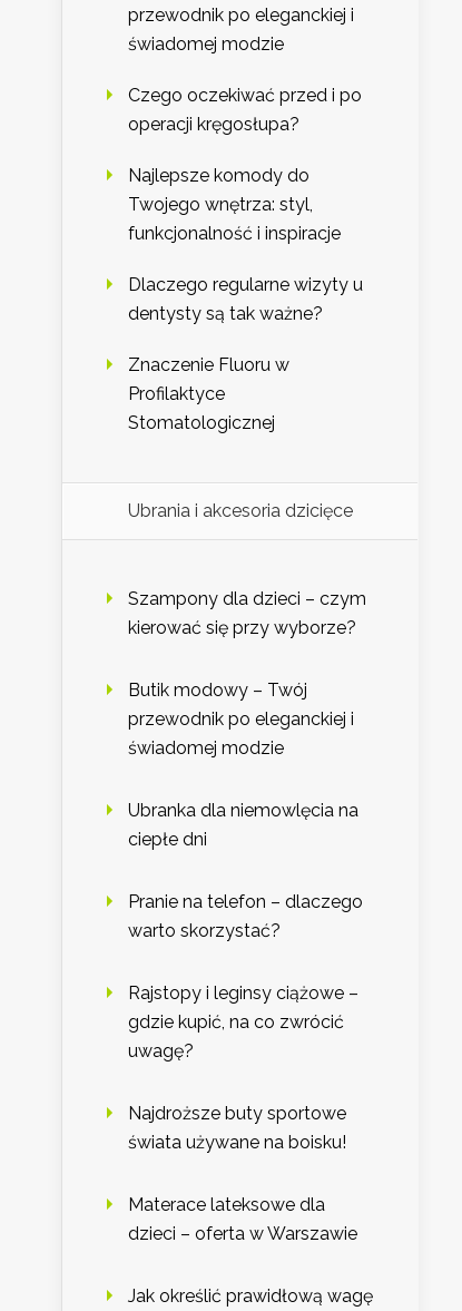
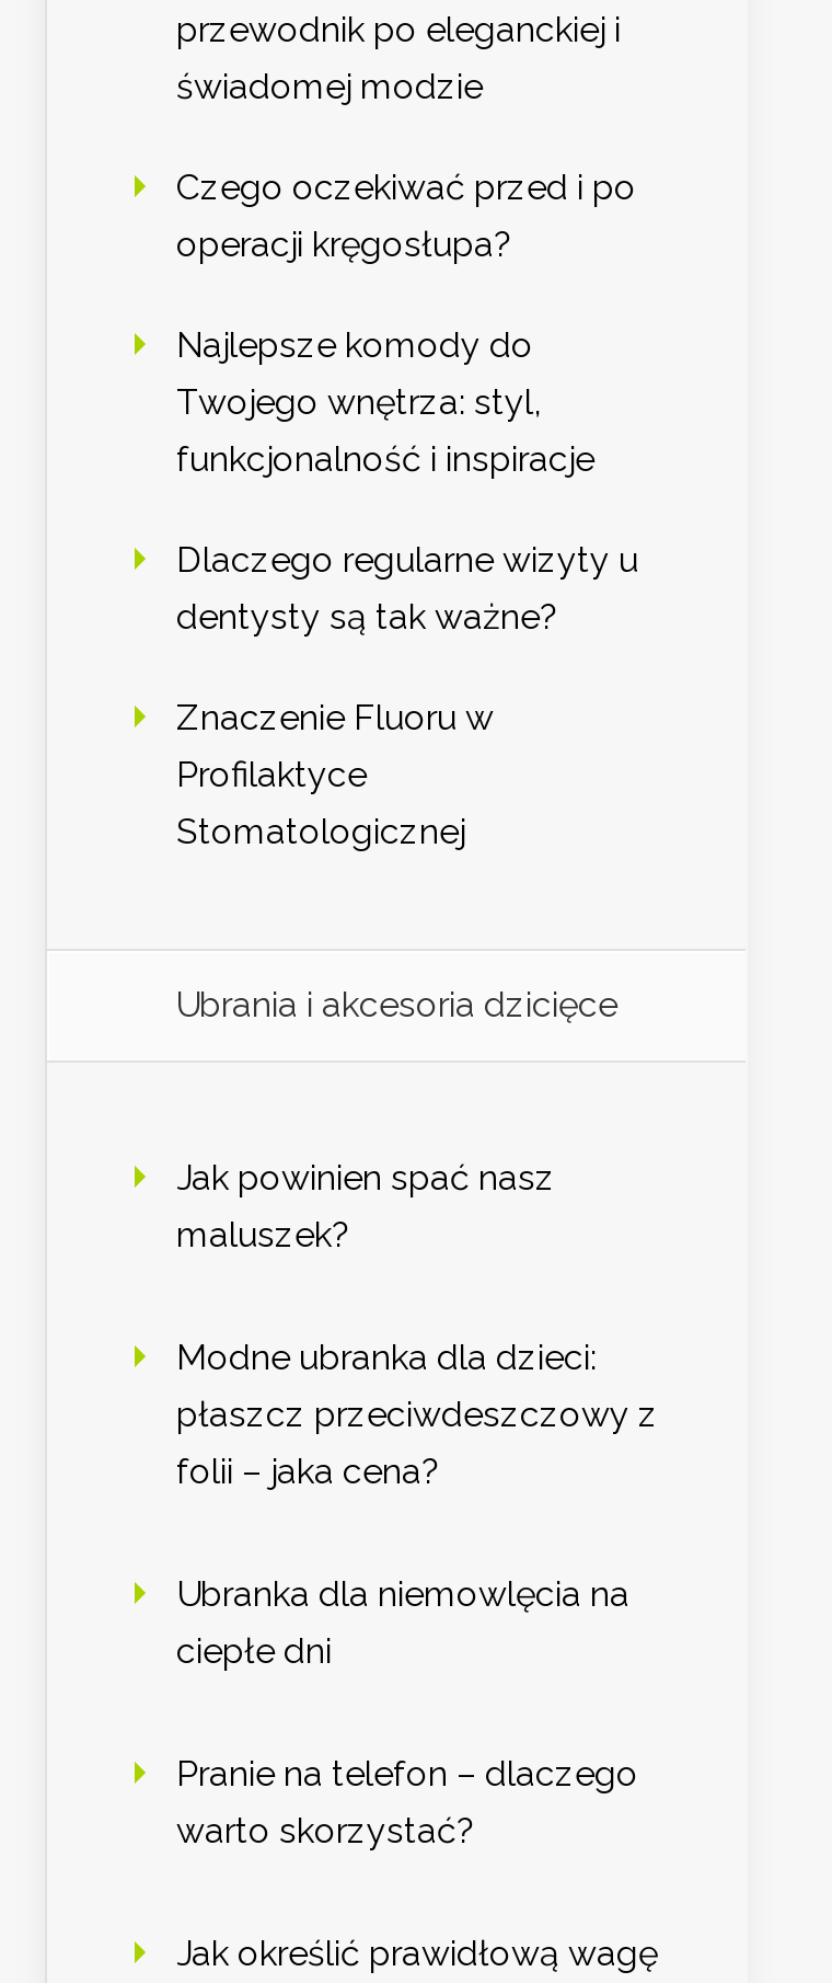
[128,588,366,638] Szampony dla dzieci – czym | kierować się przy wyborze? -> [176,1156,555,1255] Jak powinien spać nasz | maluszek?
[128,679,354,758] Butik modowy – Twój | przewodnik po eleganckiej i | świadomej modzie -> [176,1336,658,1492] Modne ubranka dla dzieci: | płaszcz przeciwdeszczowy z | folii – jaka cena?
[128,982,358,1244] Rajstopy i leginsy ciążowe – | gdzie kupić, na co zwrócić | uwagę? | Najdroższe buty sportowe | świata używane na boisku! | Materace lateksowe dla | dzieci – oferta w Warszawie -> none

